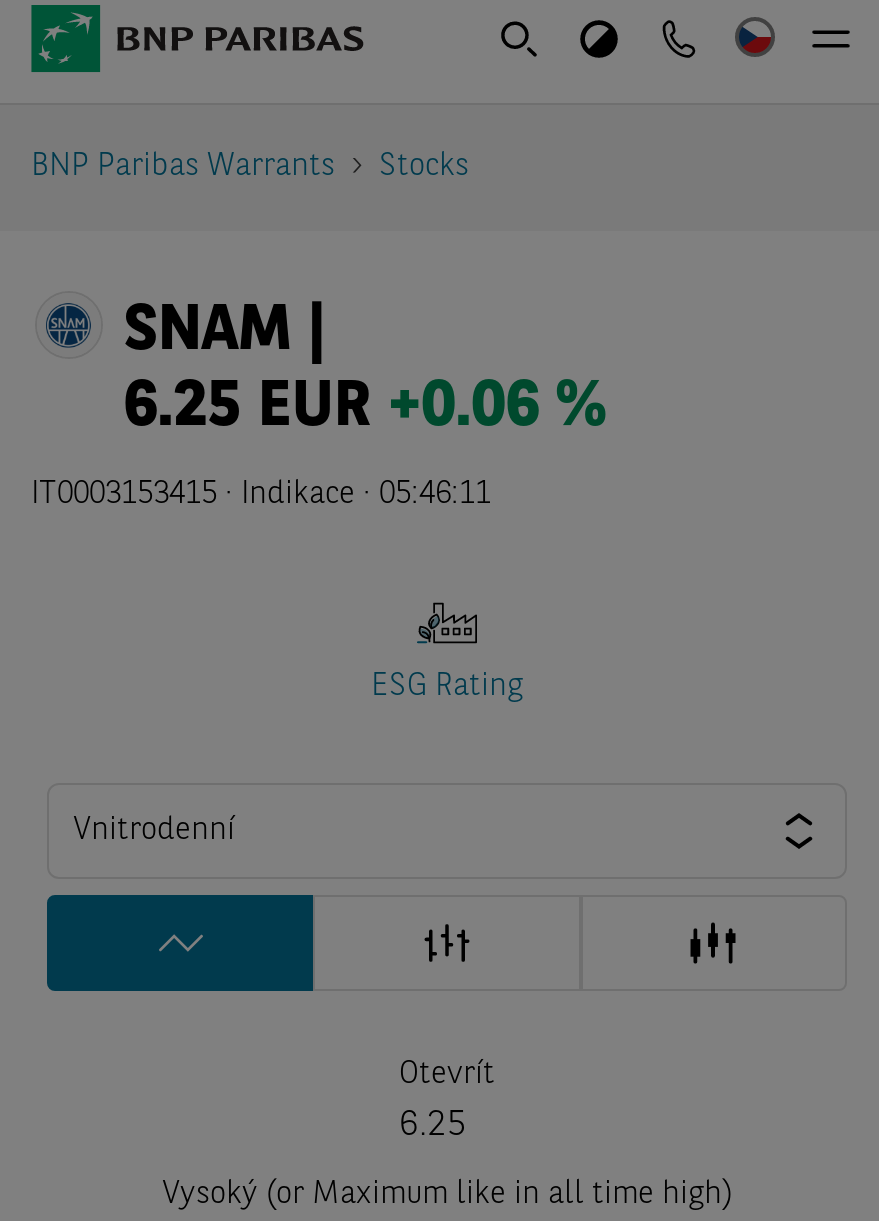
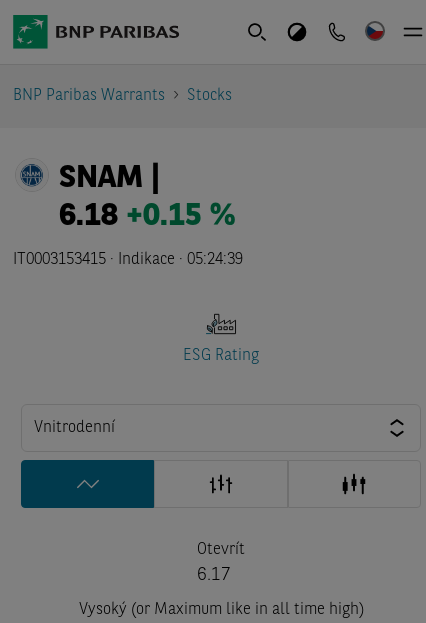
[124,377,606,441] 6.25 EUR +0.06 % -> [59,201,235,233] 6.18 +0.15 %
[31,479,491,511] IT0003153415 · Indikace · 05:46:11 -> [13,252,243,268] IT0003153415 · Indikace · 05:24:39
[399,1107,467,1143] 6.25 -> [197,566,231,584] 6.17

